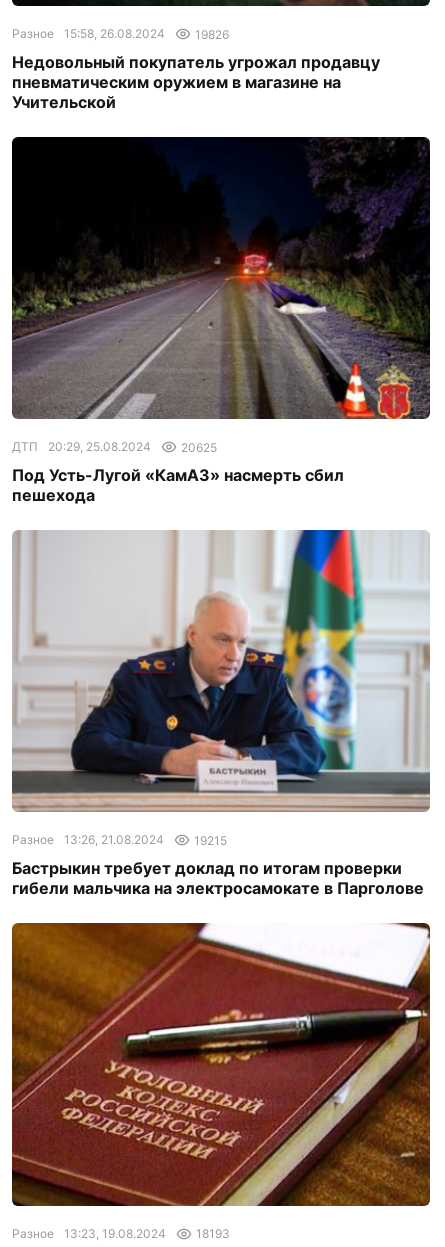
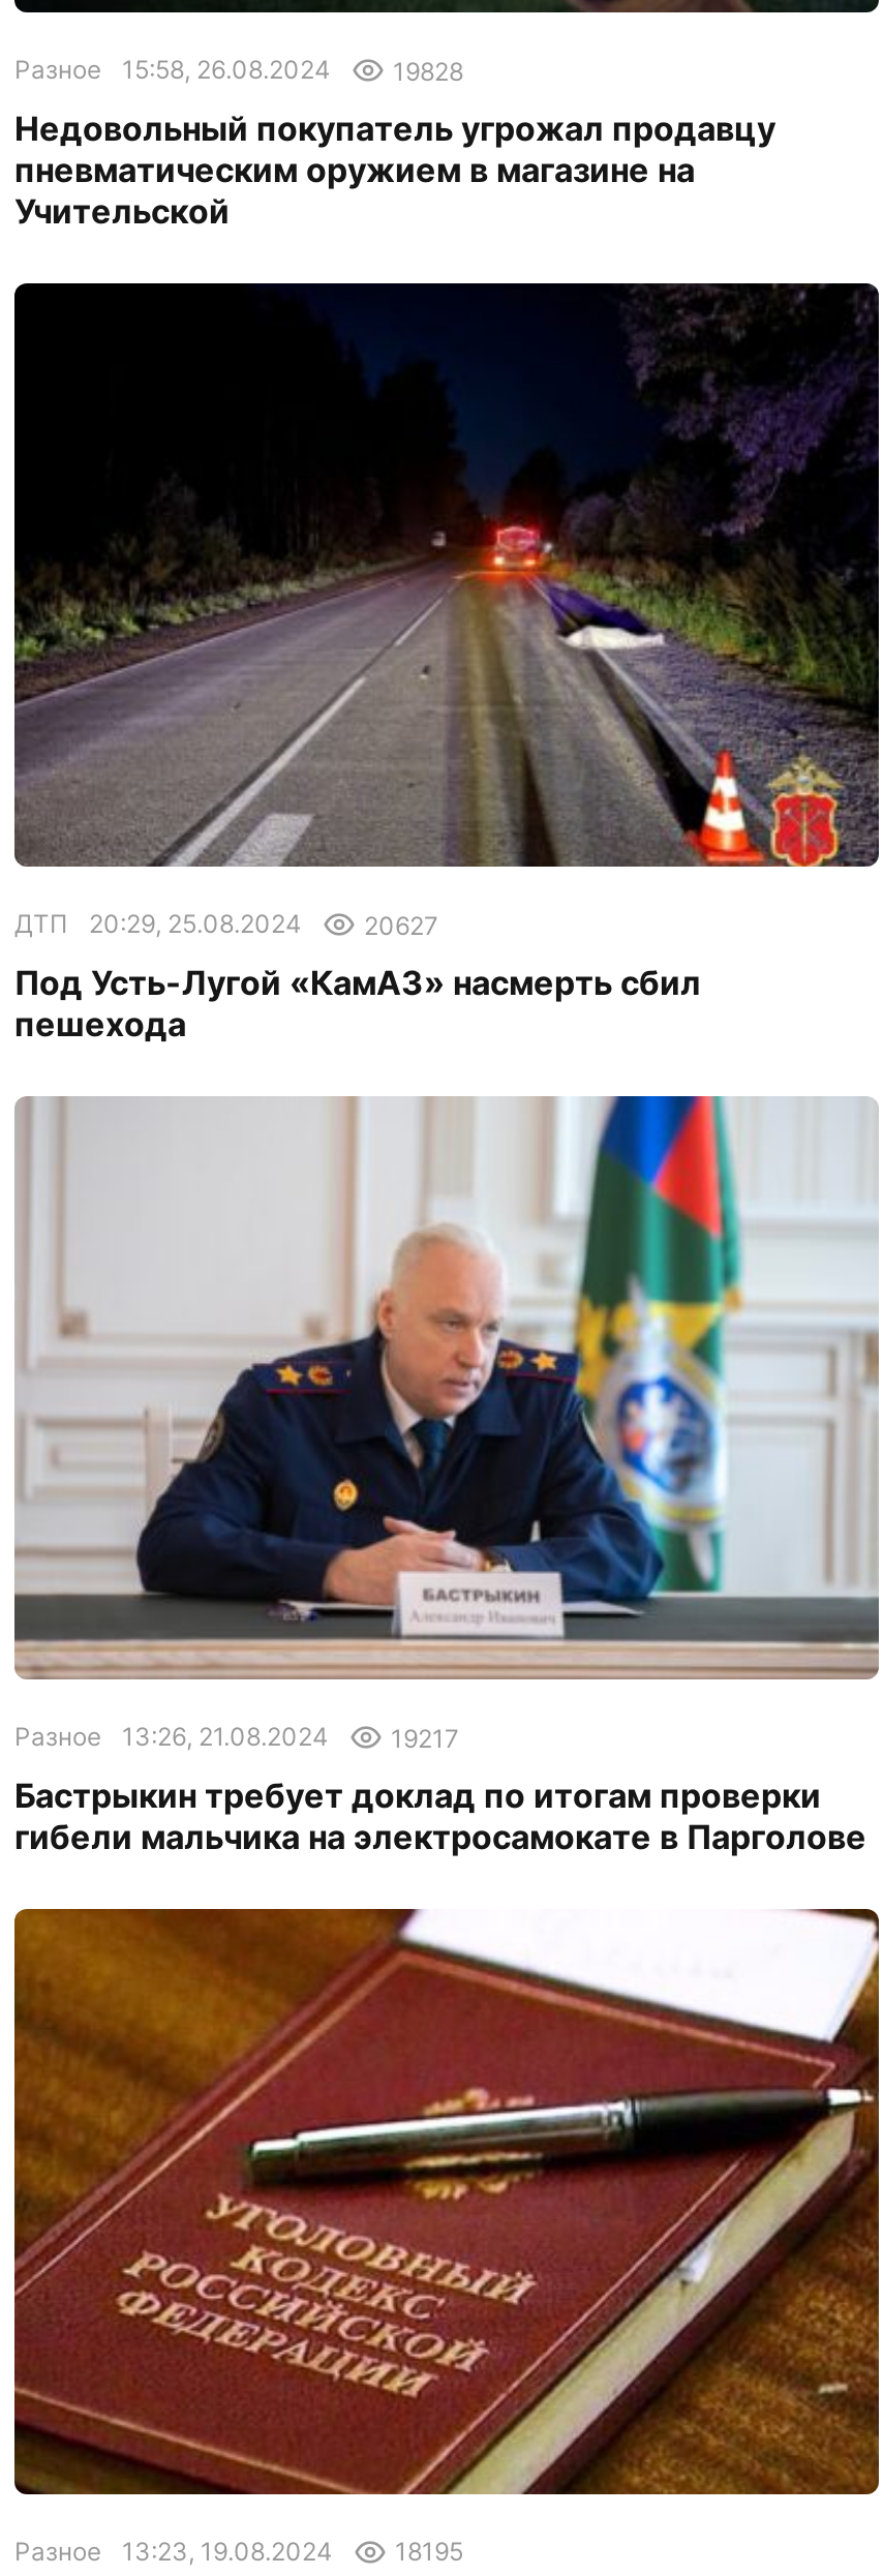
[12,26,229,42] Разное 15:58, 26.08.2024 19826 -> [14,54,463,86] Разное 15:58, 26.08.2024 19828
[12,439,217,455] ДТП 20:29, 25.08.2024 20625 -> [14,909,438,941] ДТП 20:29, 25.08.2024 20627
[12,832,227,848] Разное 13:26, 21.08.2024 19215 -> [14,1722,459,1754] Разное 13:26, 21.08.2024 19217
[12,1225,230,1241] Разное 13:23, 19.08.2024 18193 -> [14,2535,463,2567] Разное 13:23, 19.08.2024 18195

